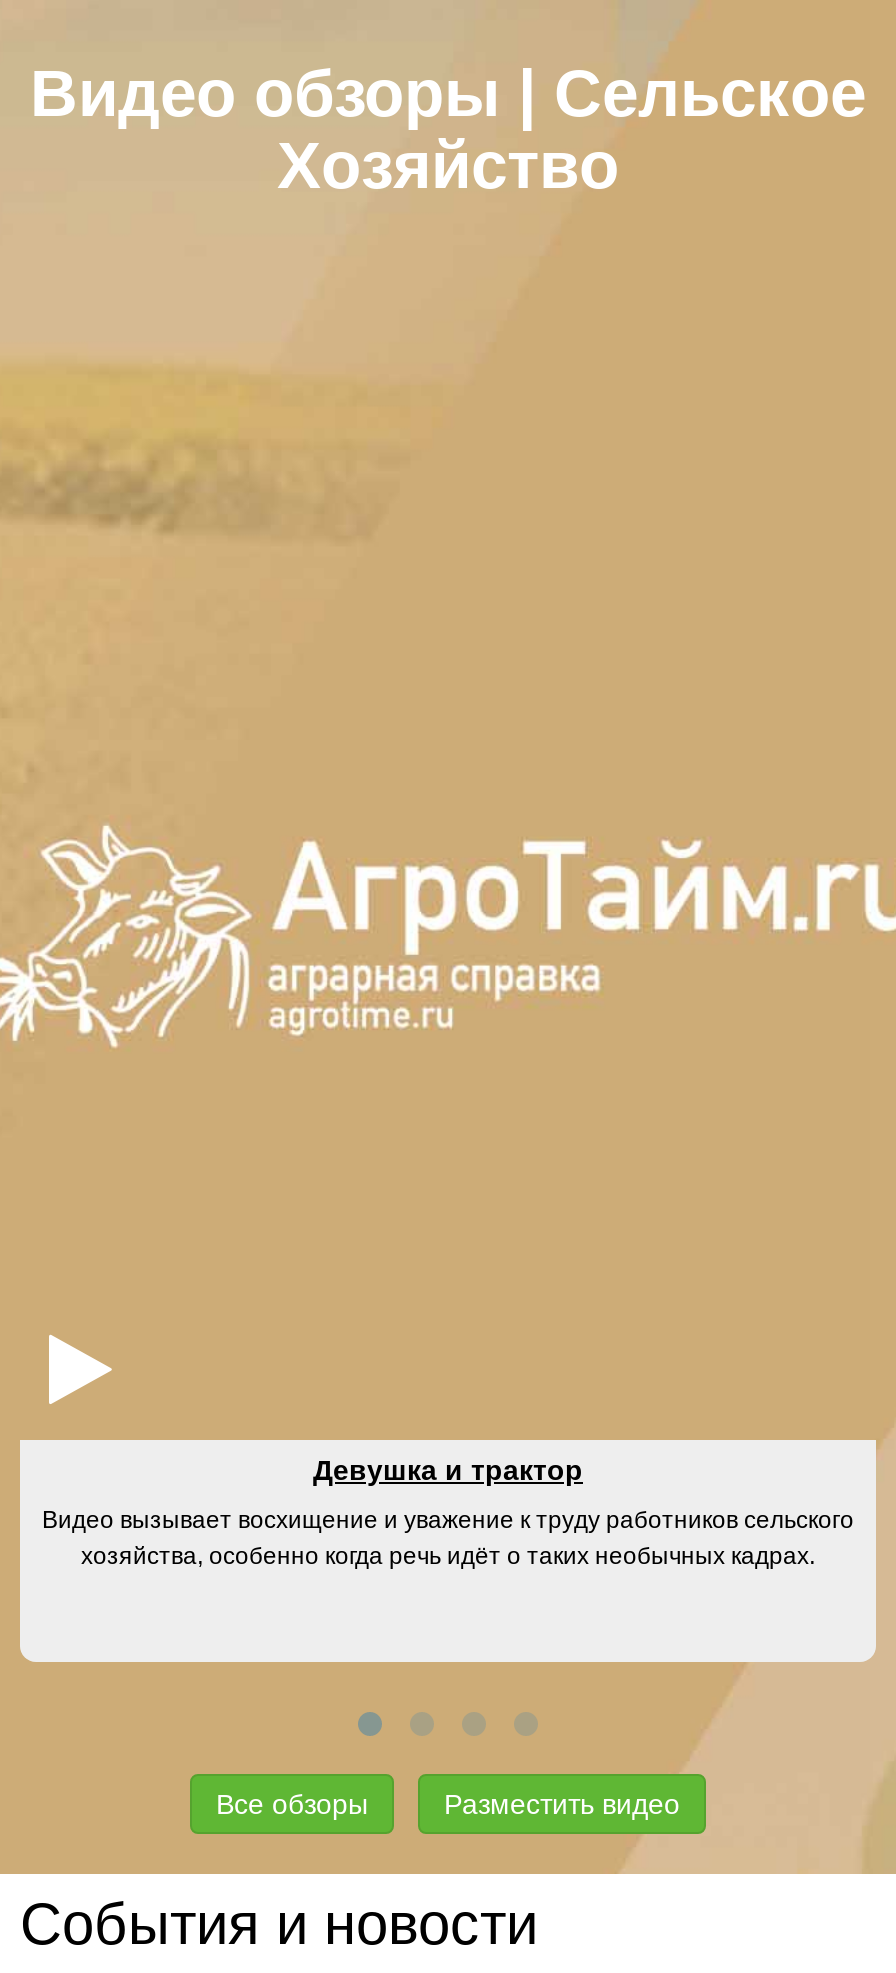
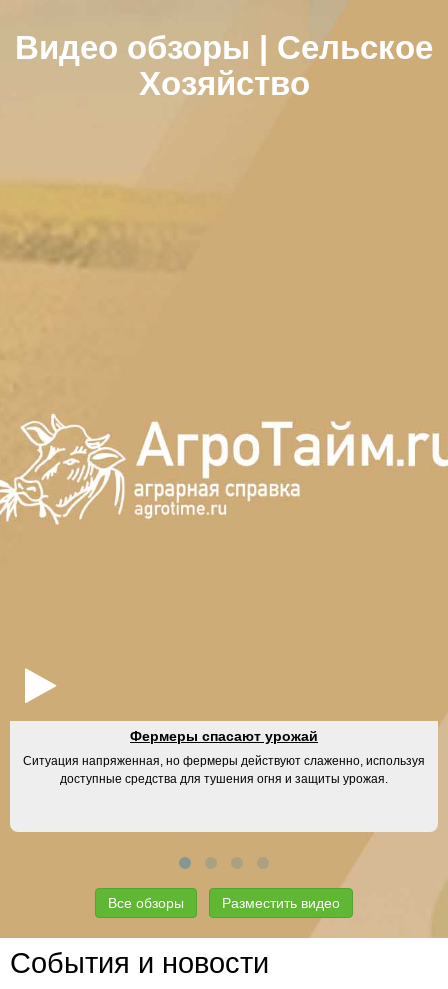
[313,1454,583,1486] Девушка и трактор -> [130,728,318,744] Фермеры спасают урожай
[42,1506,854,1570] Видео вызывает восхищение и уважение к труду работников сельского | хозяйства, особенно когда речь идёт о таких необычных кадрах. -> [23,754,425,786] Ситуация напряженная, но фермеры действуют слаженно, используя | доступные средства для тушения огня и защиты урожая.

